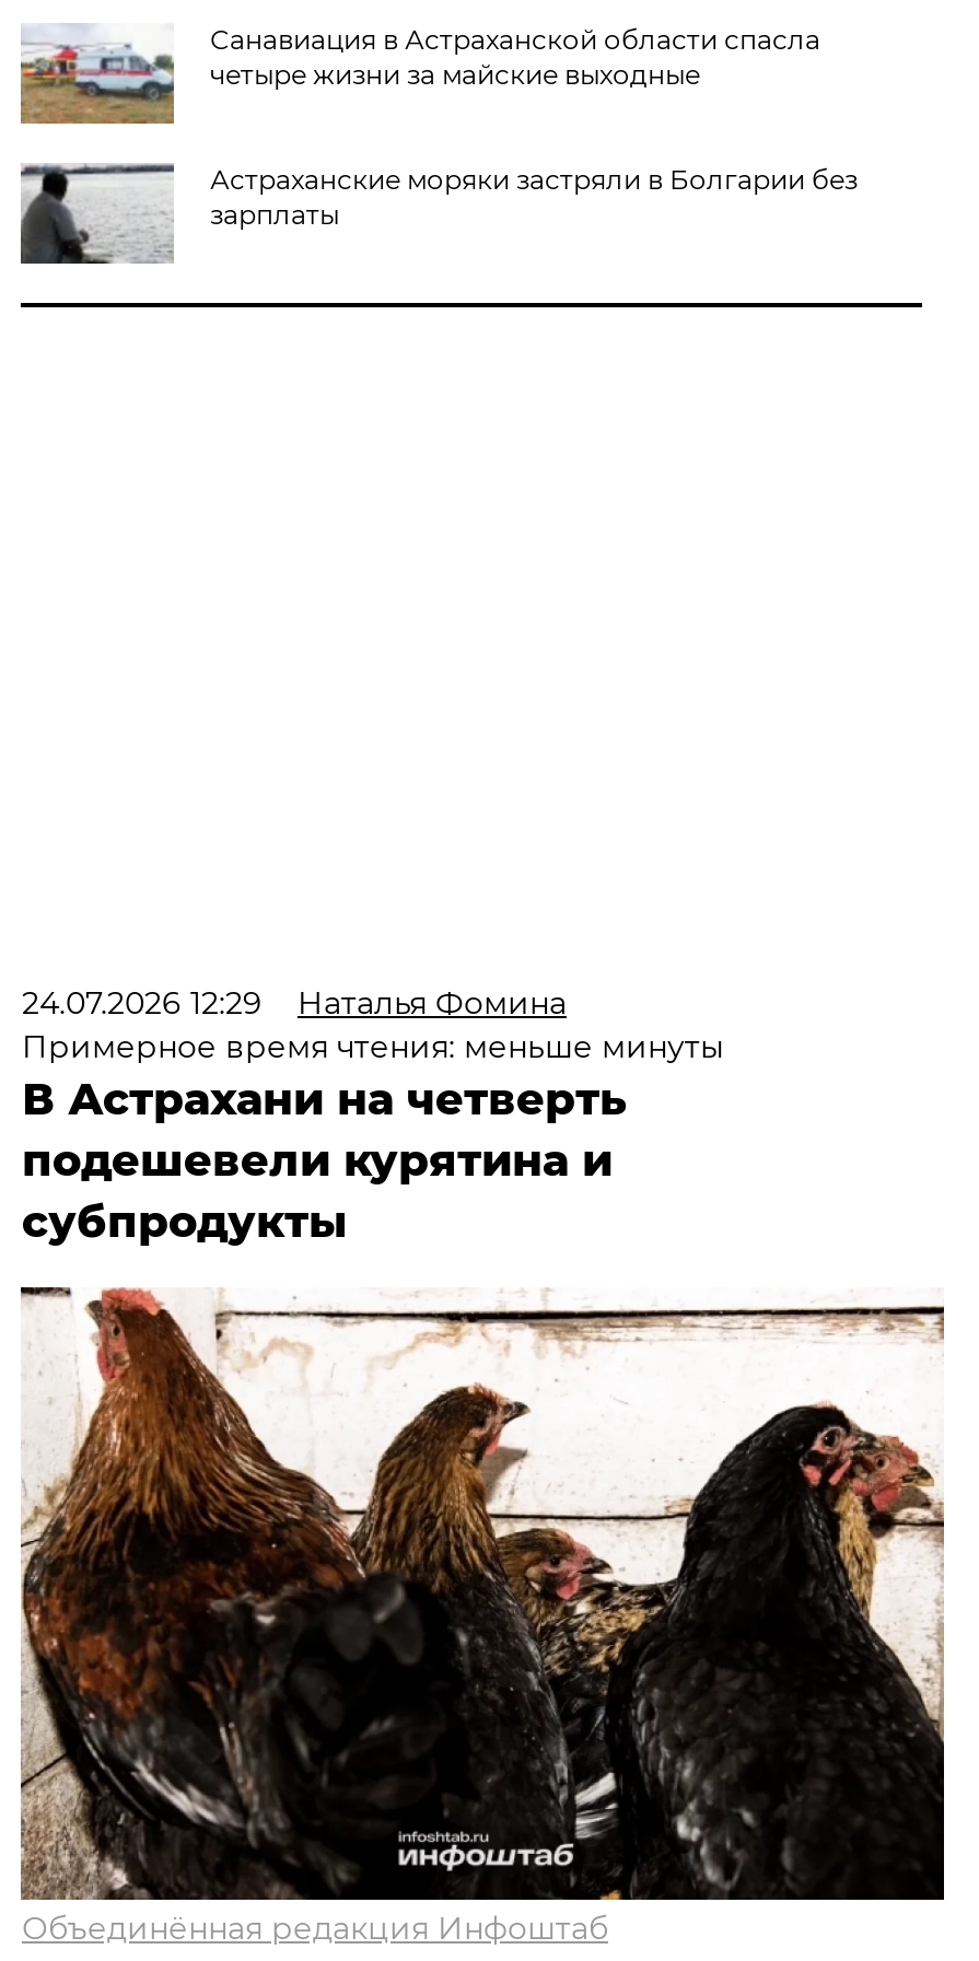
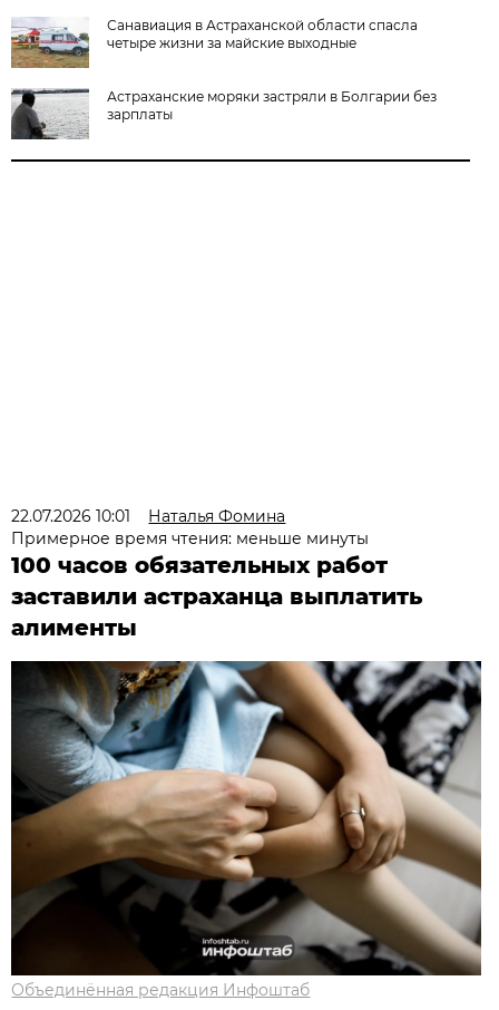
[22,983,566,1023] 24.07.2026 12:29 Наталья Фомина -> [12,506,286,526] 22.07.2026 10:01 Наталья Фомина
[22,1073,625,1248] В Астрахани на четверть | подешевели курятина и | субпродукты -> [12,552,423,641] 100 часов обязательных работ | заставили астраханца выплатить | алименты
[19,1285,944,1902] [image] -> [10,660,482,977] [image]

